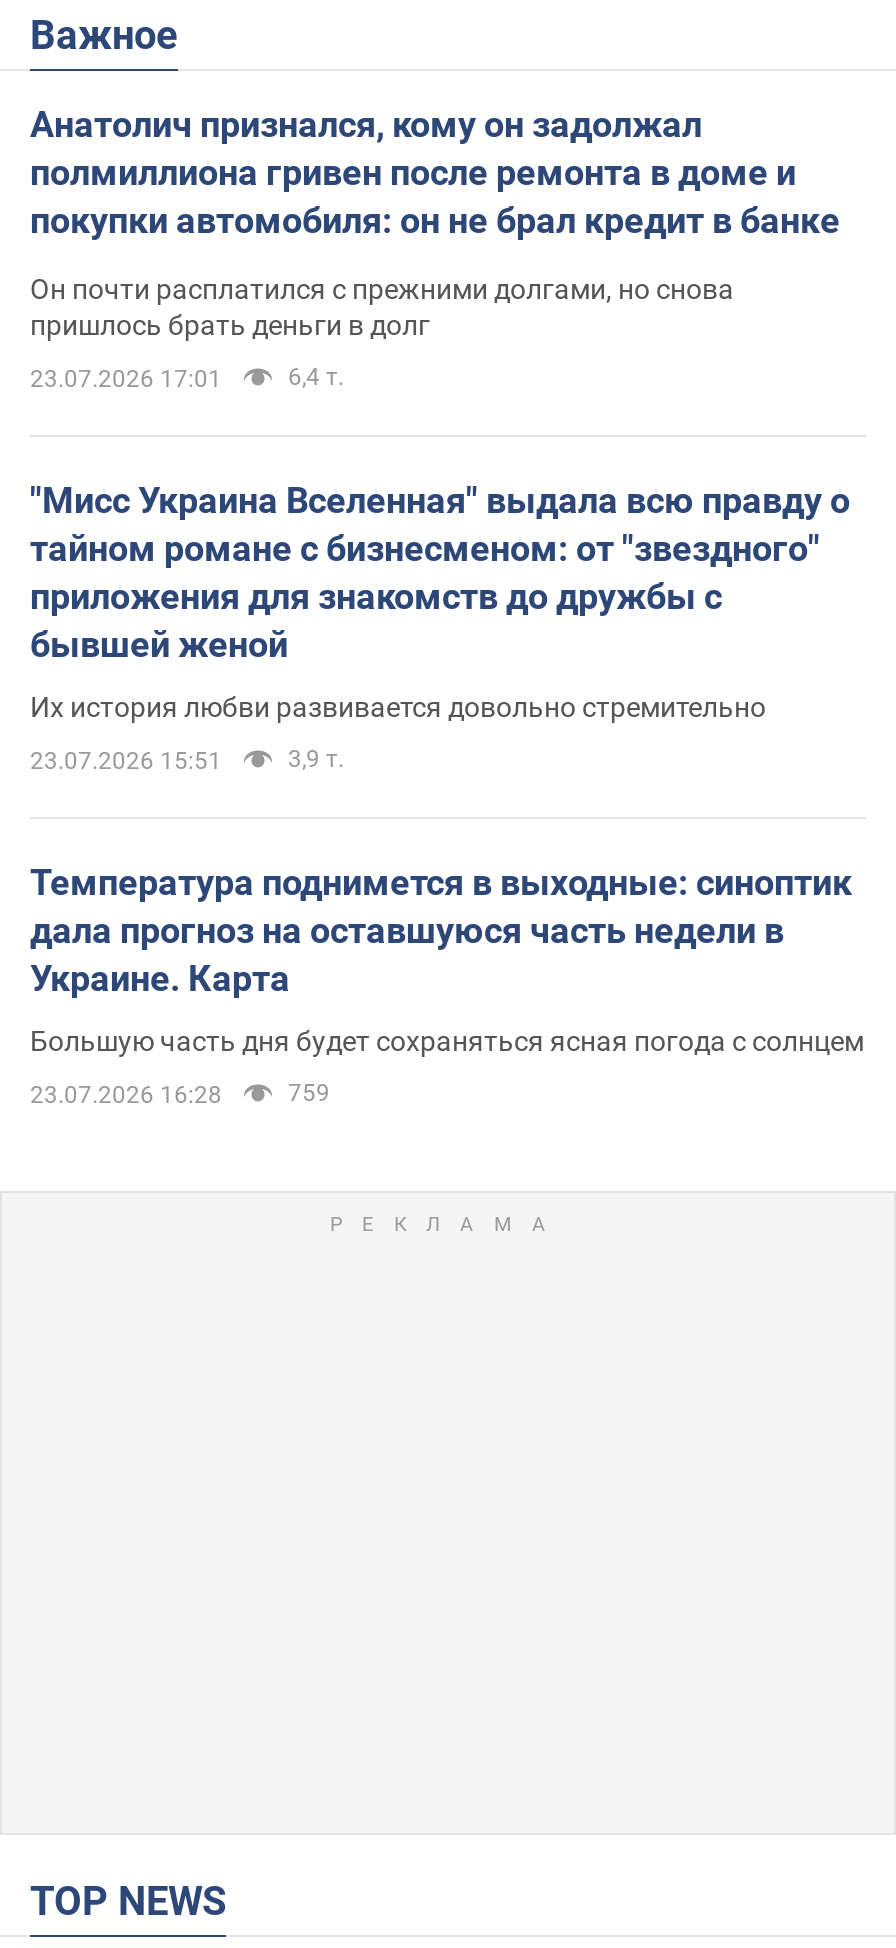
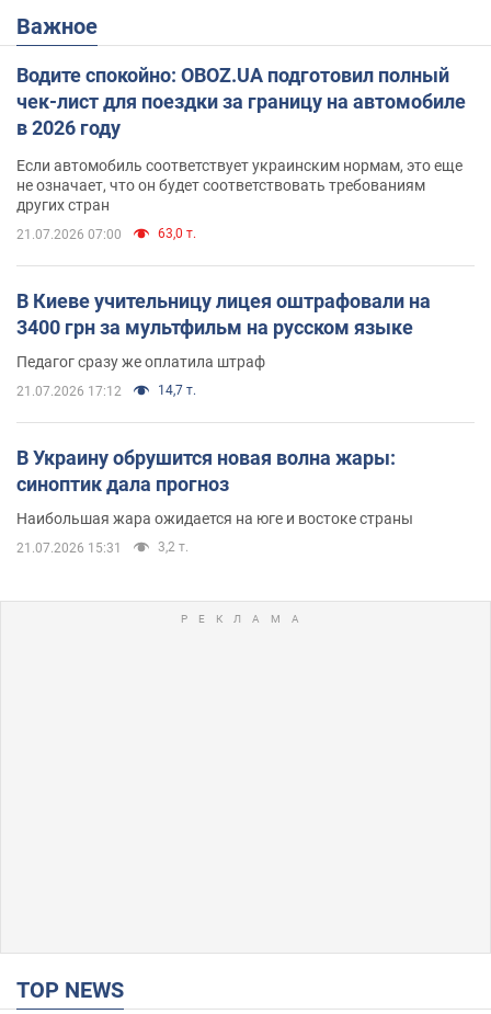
[30,103,840,241] Анатолич признался, кому он задолжал | полмиллиона гривен после ремонта в доме и | покупки автомобиля: он не брал кредит в банке -> [16,64,466,139] Водите спокойно: OBOZ.UA подготовил полный | чек-лист для поездки за границу на автомобиле | в 2026 году
[30,273,734,341] Он почти расплатился с прежними долгами, но снова | пришлось брать деньги в долг -> [16,157,463,214] Если автомобиль соответствует украинским нормам, это еще | не означает, что он будет соответствовать требованиям | других стран
[30,363,344,393] 23.07.2026 17:01 | 6,4 т. -> [16,226,196,242] 21.07.2026 07:00 | 63,0 т.
[30,479,850,665] "Мисс Украина Вселенная" выдала всю правду о | тайном романе с бизнесменом: от "звездного" | приложения для знакомств до дружбы с | бывшей женой -> [16,289,431,339] В Киеве учительницу лицея оштрафовали на | 3400 грн за мультфильм на русском языке
[30,691,766,723] Их история любви развивается довольно стремительно -> [16,353,265,371] Педагог сразу же оплатила штраф
[30,745,344,775] 23.07.2026 15:51 | 3,9 т. -> [16,383,196,399] 21.07.2026 17:12 | 14,7 т.
[30,861,852,999] Температура поднимется в выходные: синоптик | дала прогноз на оставшуюся часть недели в | Украине. Карта -> [16,446,396,495] В Украину обрушится новая волна жары: | синоптик дала прогноз
[30,1025,864,1057] Большую часть дня будет сохраняться ясная погода с солнцем -> [16,510,413,527] Наибольшая жара ожидается на юге и востоке страны
[30,1079,330,1109] 23.07.2026 16:28 | 759 -> [16,539,189,556] 21.07.2026 15:31 | 3,2 т.

